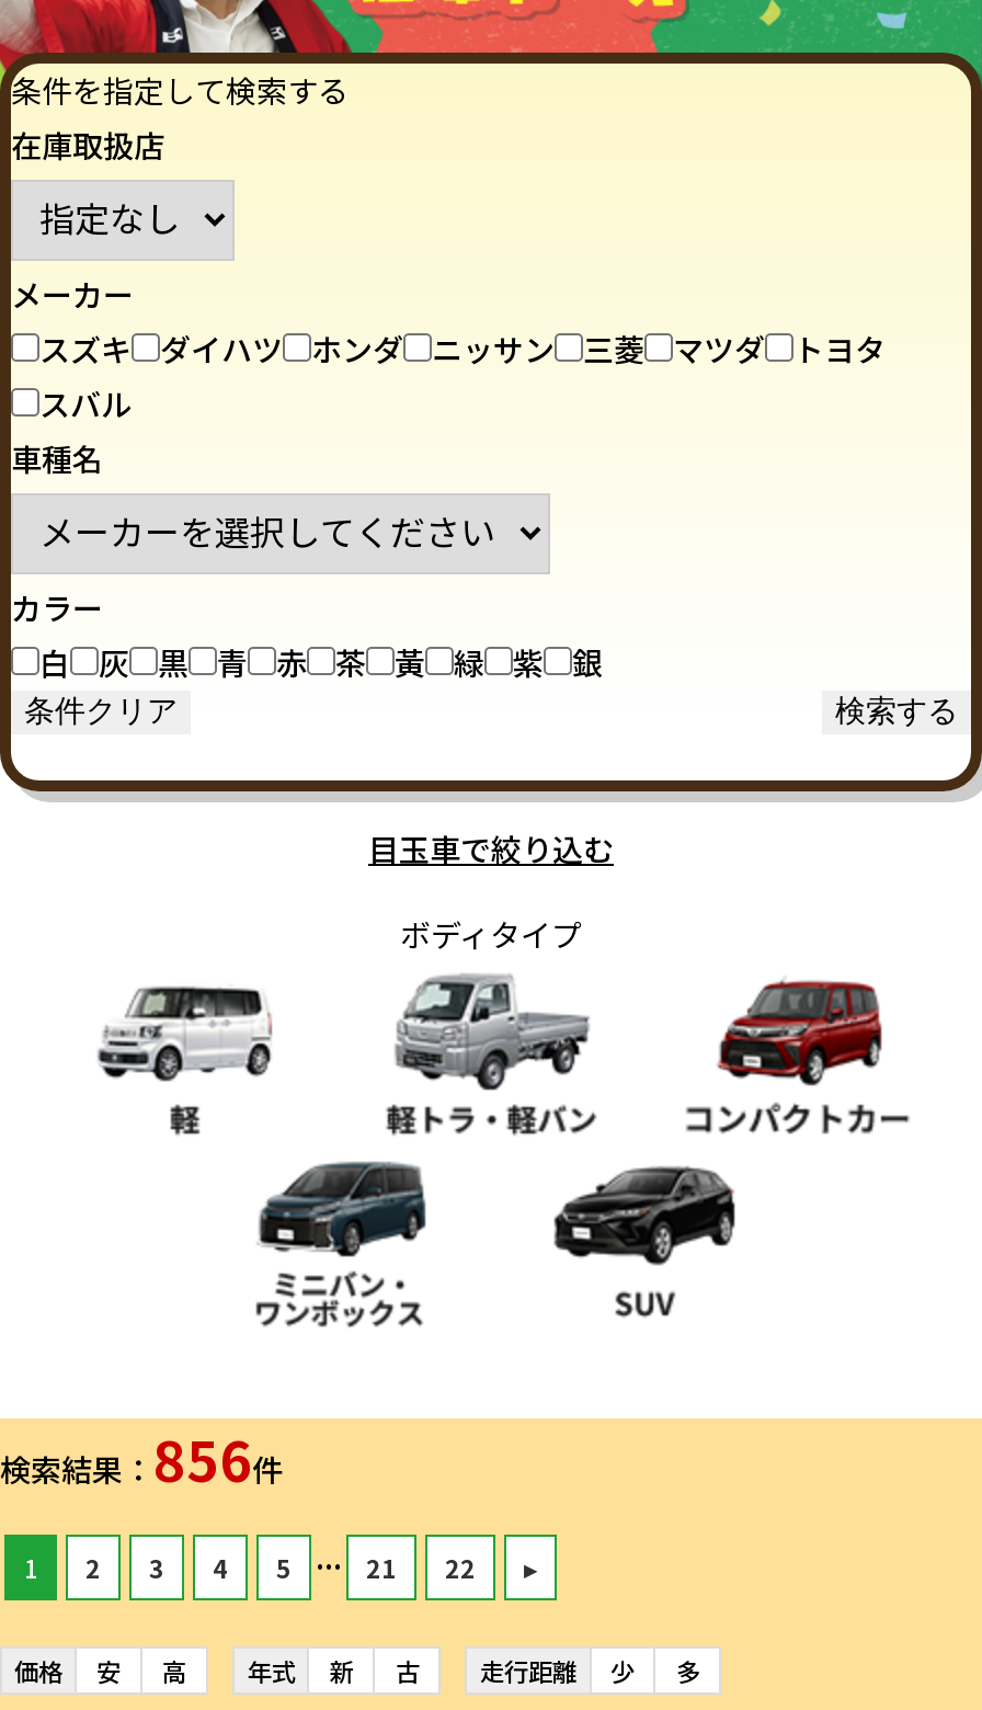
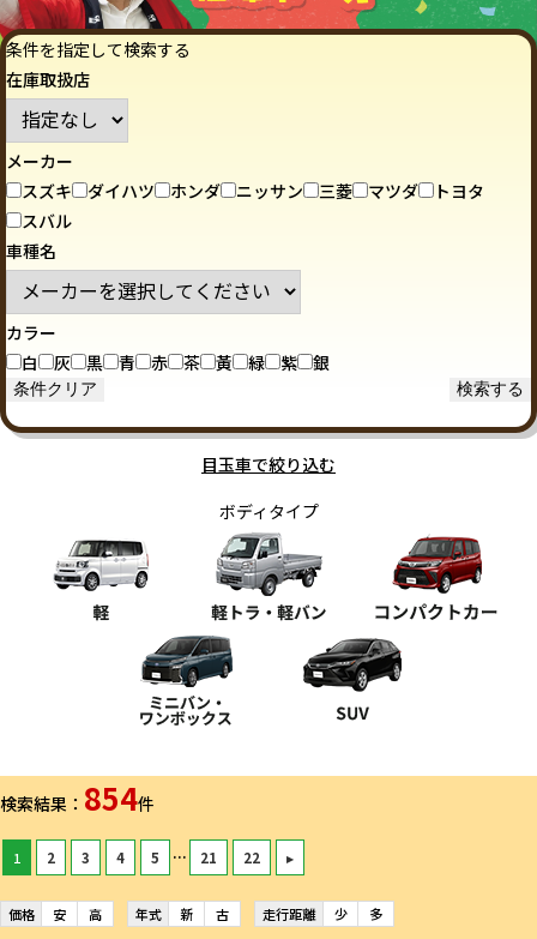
[0,1418,283,1497] 検索結果：856件 -> [0,776,155,819] 検索結果：854件

